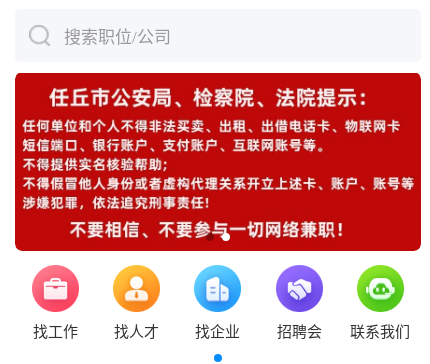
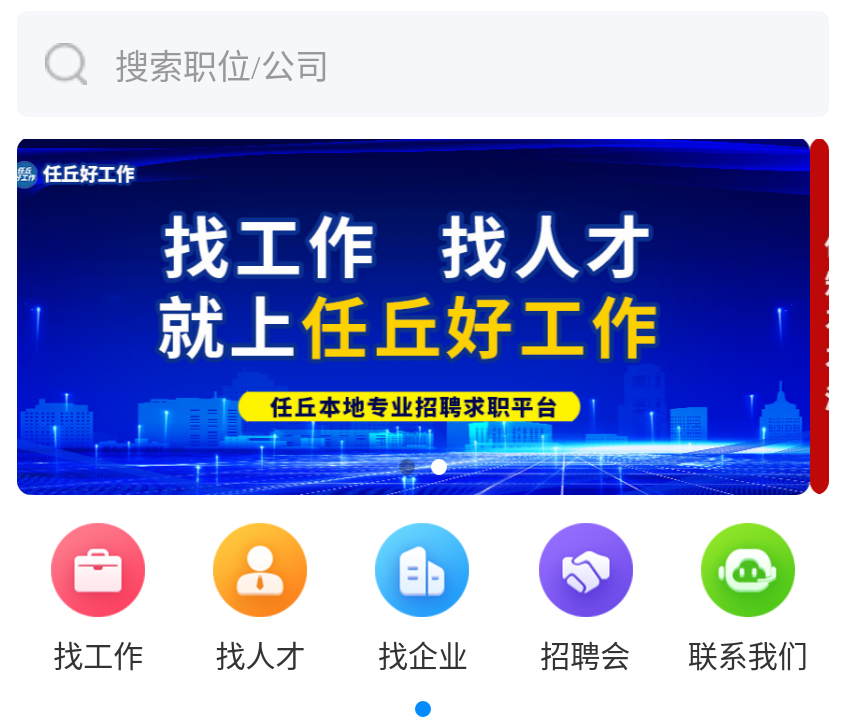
[14,72,415,252] [image] -> [15,137,831,497] [image]

